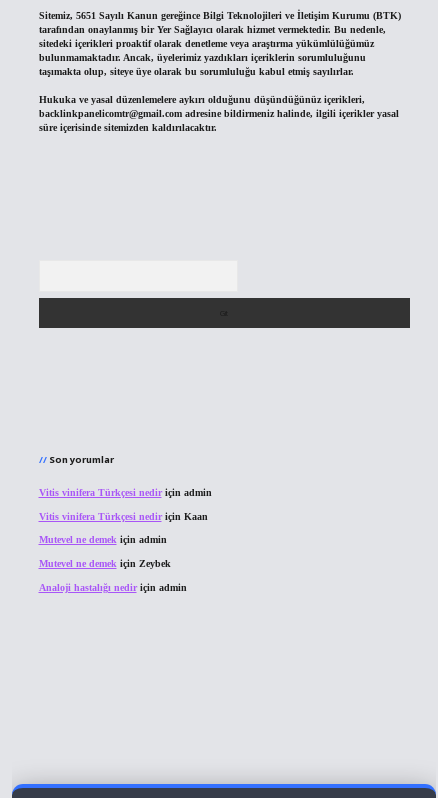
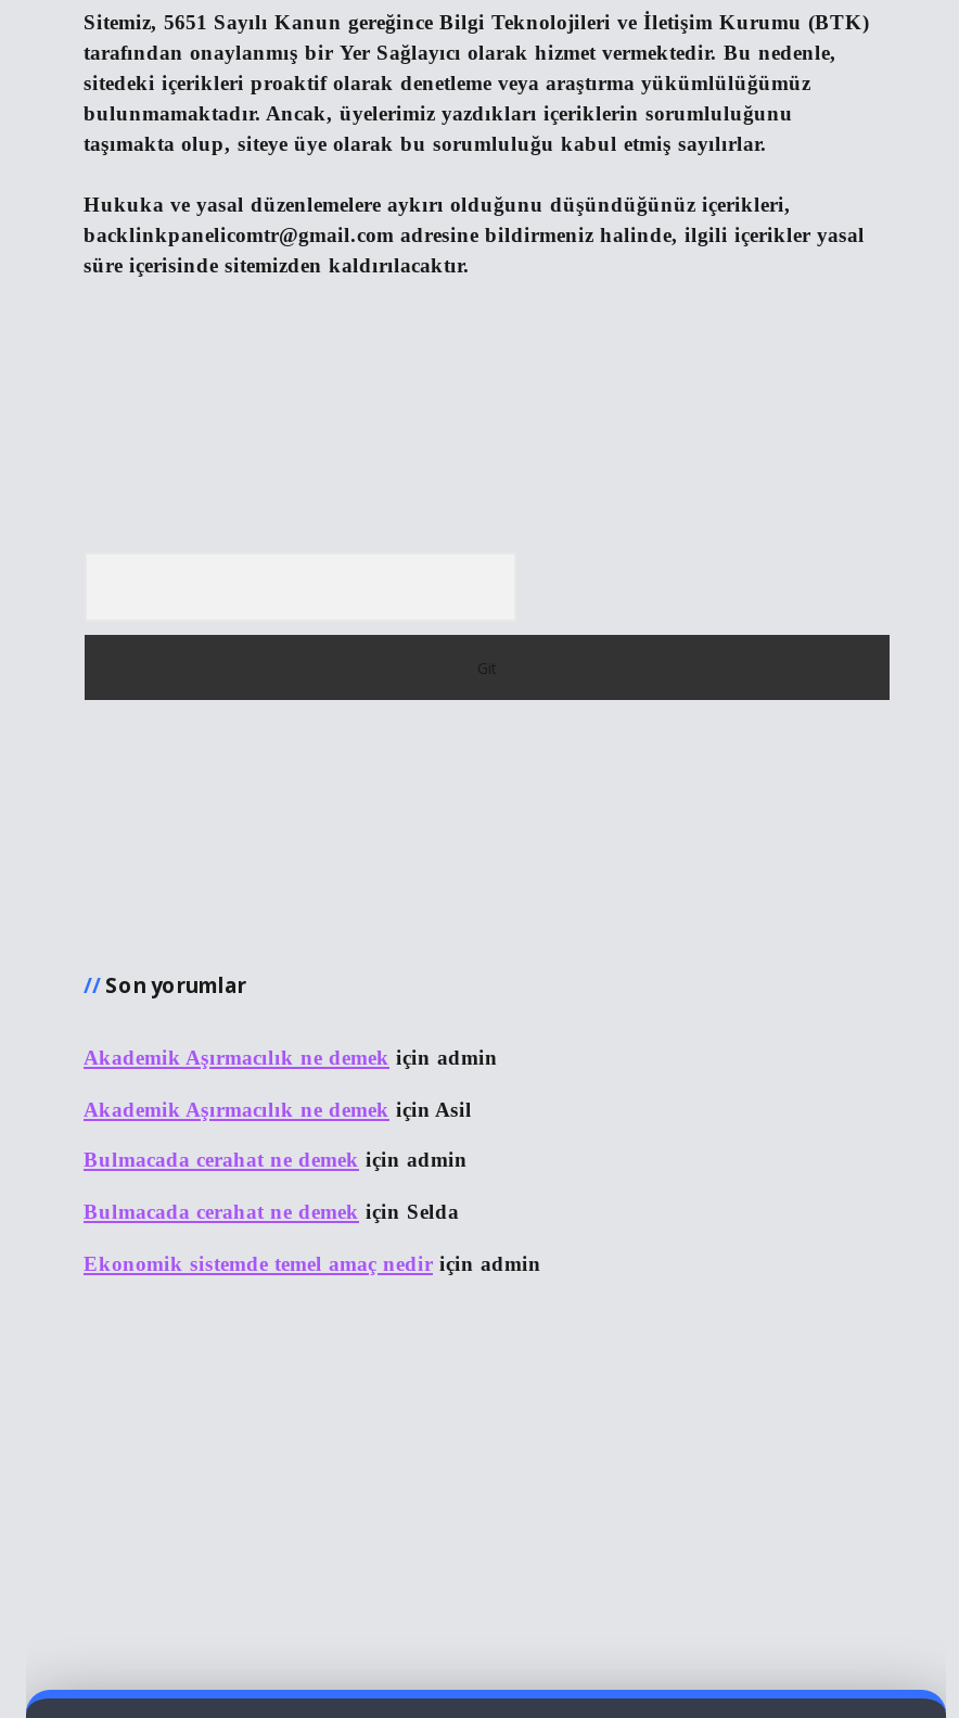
[38,487,211,498] Vitis vinifera Türkçesi nedir için admin -> [84,1046,498,1069] Akademik Aşırmacılık ne demek için admin
[38,511,207,522] Vitis vinifera Türkçesi nedir için Kaan -> [84,1097,472,1121] Akademik Aşırmacılık ne demek için Asil
[38,534,166,545] Mutevel ne demek için admin -> [84,1148,468,1172] Bulmacada cerahat ne demek için admin
[38,558,170,569] Mutevel ne demek için Zeybek -> [84,1199,459,1223] Bulmacada cerahat ne demek için Selda
[38,581,186,592] Analoji hastalığı nedir için admin -> [84,1250,541,1274] Ekonomik sistemde temel amaç nedir için admin

